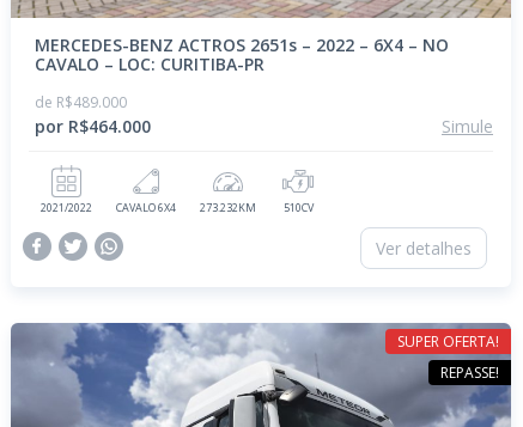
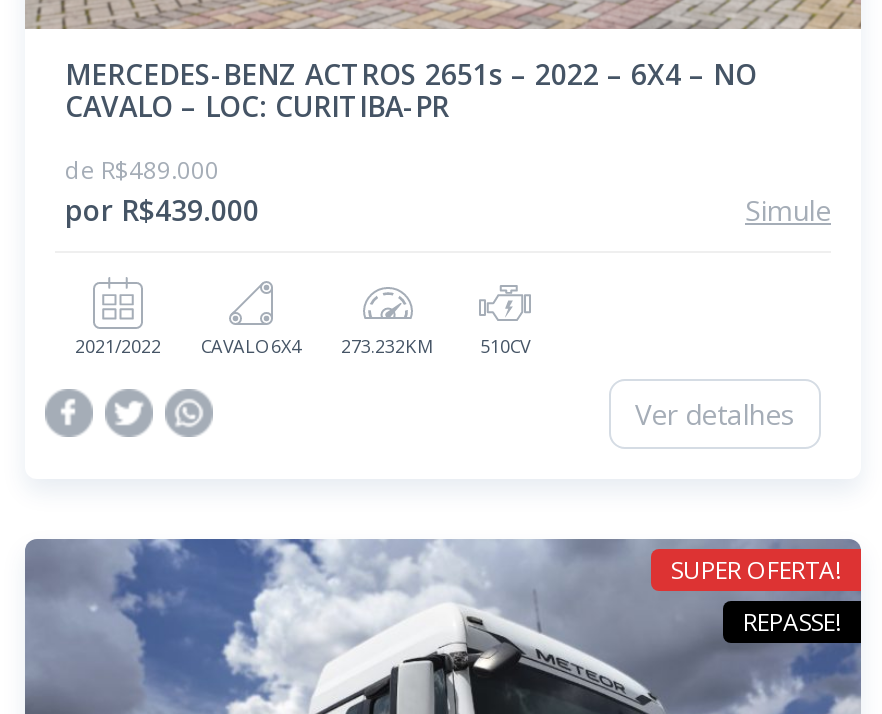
[35,114,151,137] por R$464.000 -> [65,191,259,229] por R$439.000

